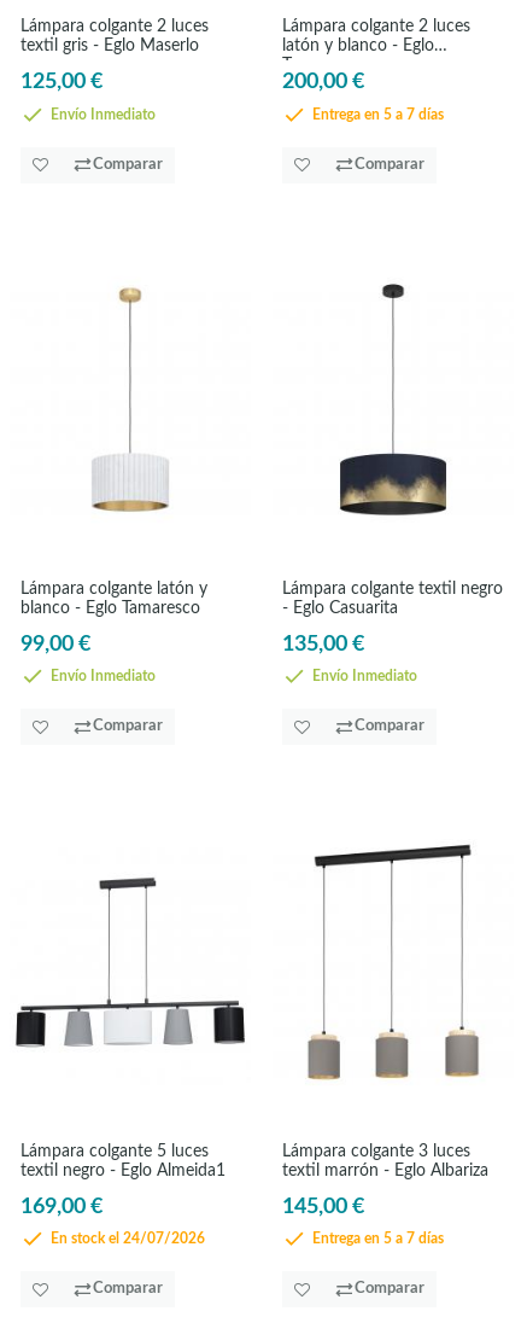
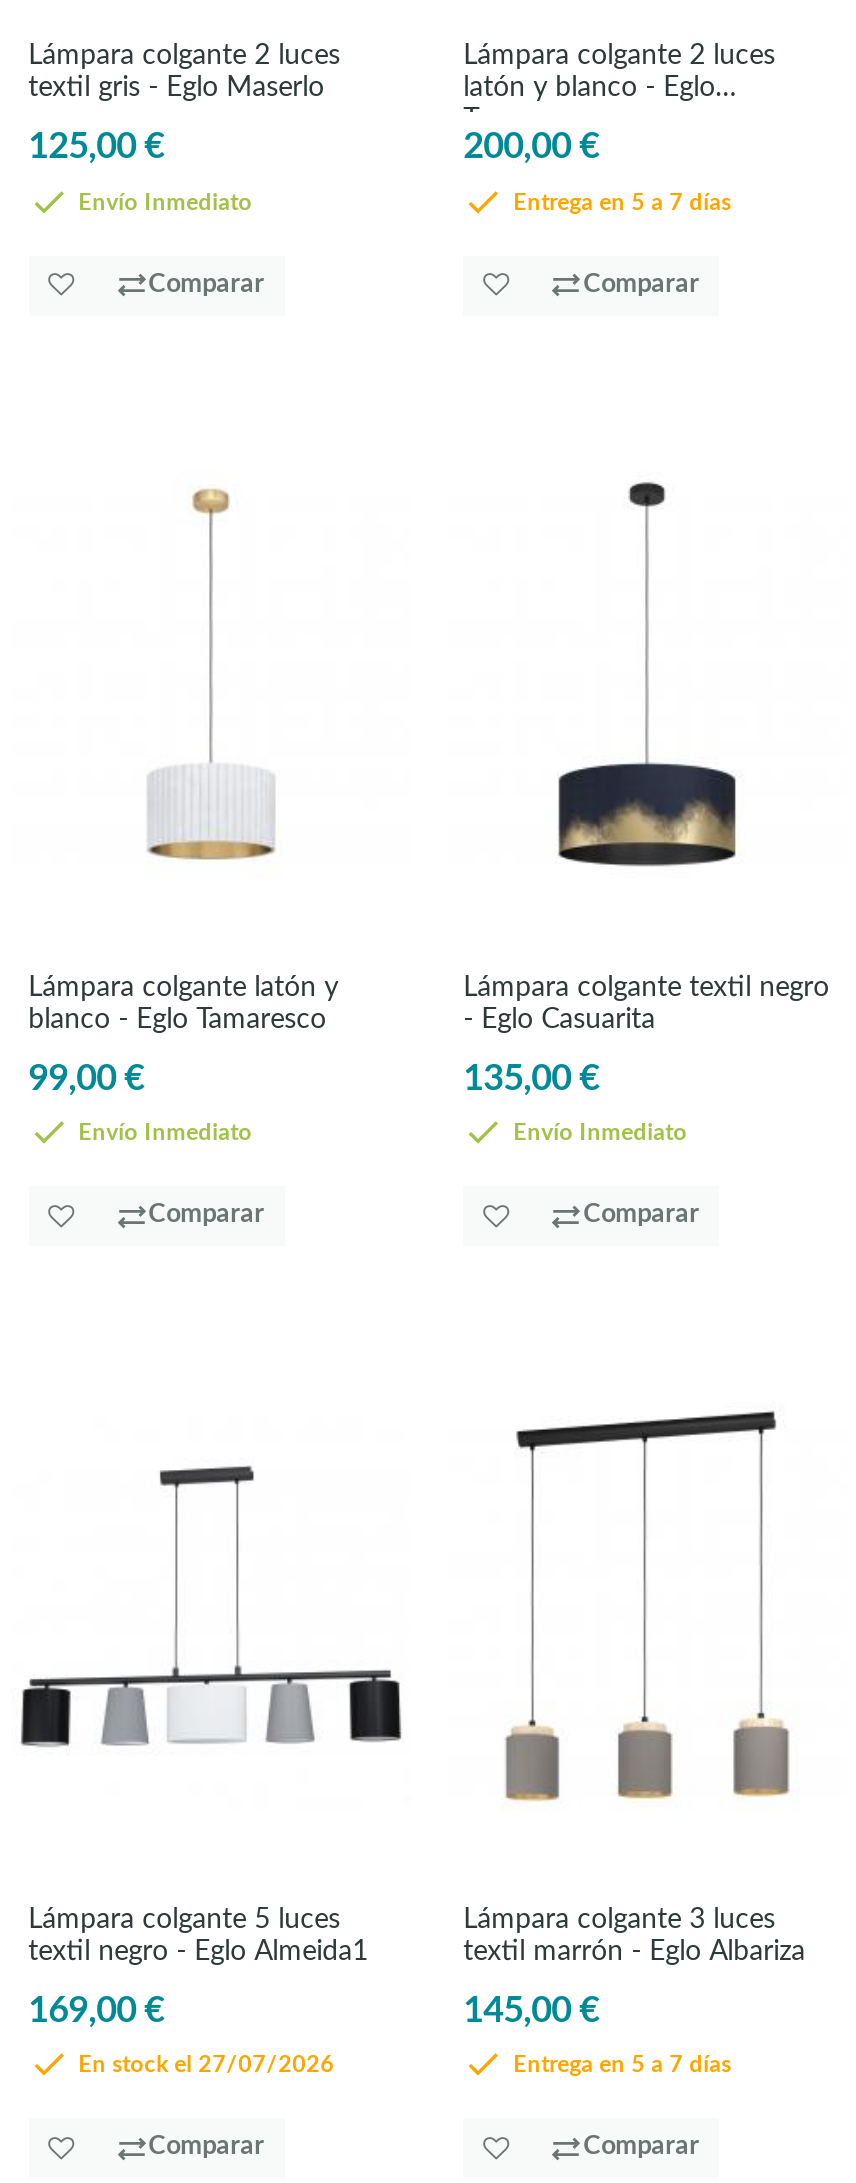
[47,1233,205,1246] En stock el 24/07/2026 -> [72,2055,334,2077] En stock el 27/07/2026

